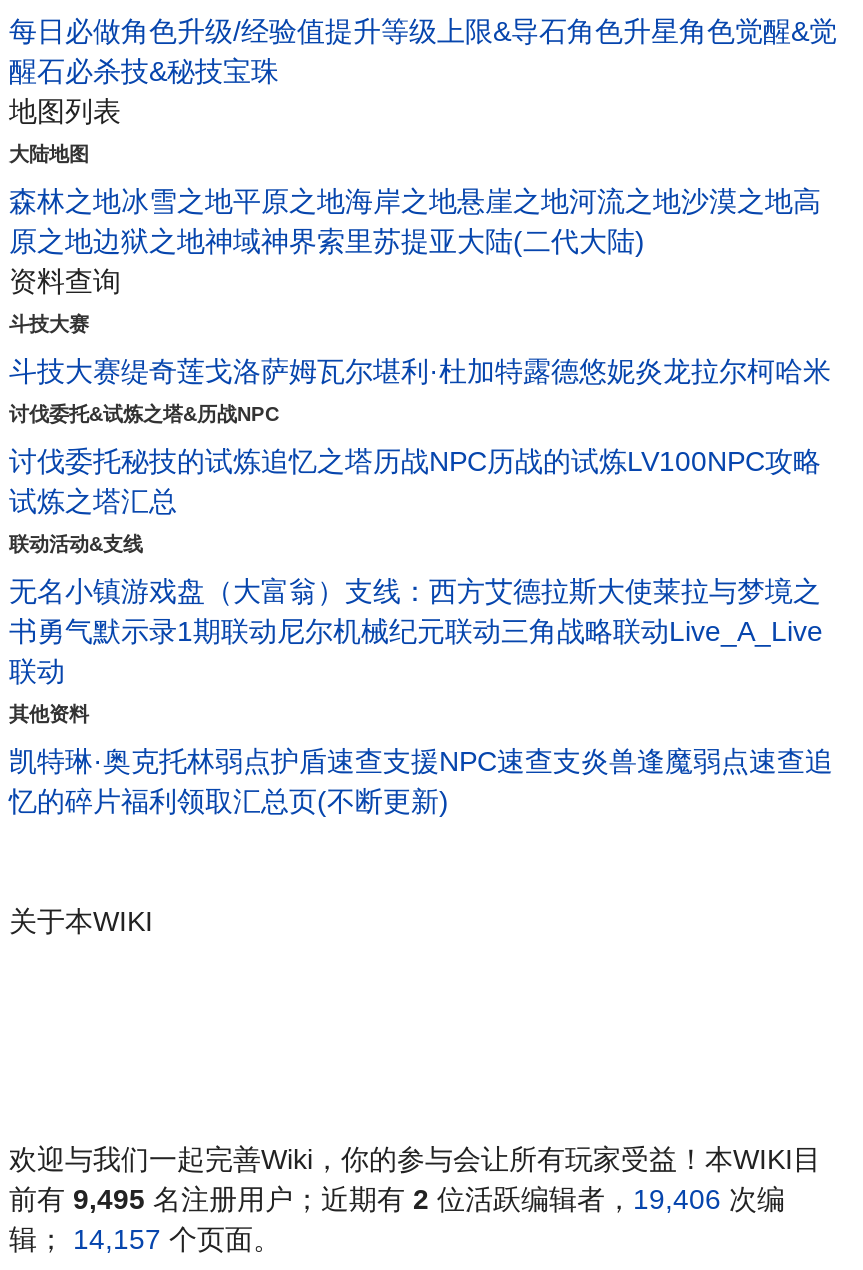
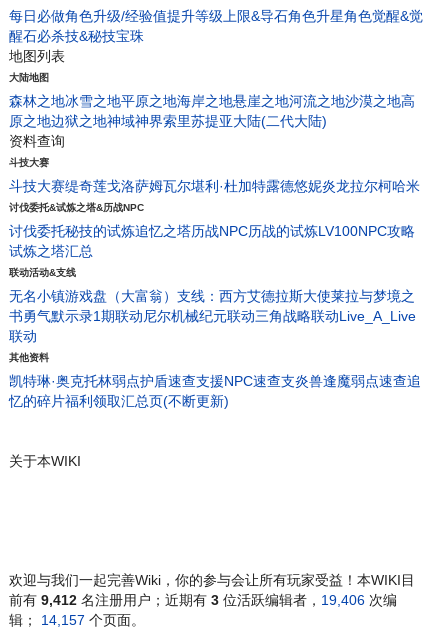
[9,1182,785,1214] 前有9,495名注册用户；近期有2位活跃编辑者，19,406次编 -> [9,592,397,608] 前有9,412名注册用户；近期有3位活跃编辑者，19,406次编

